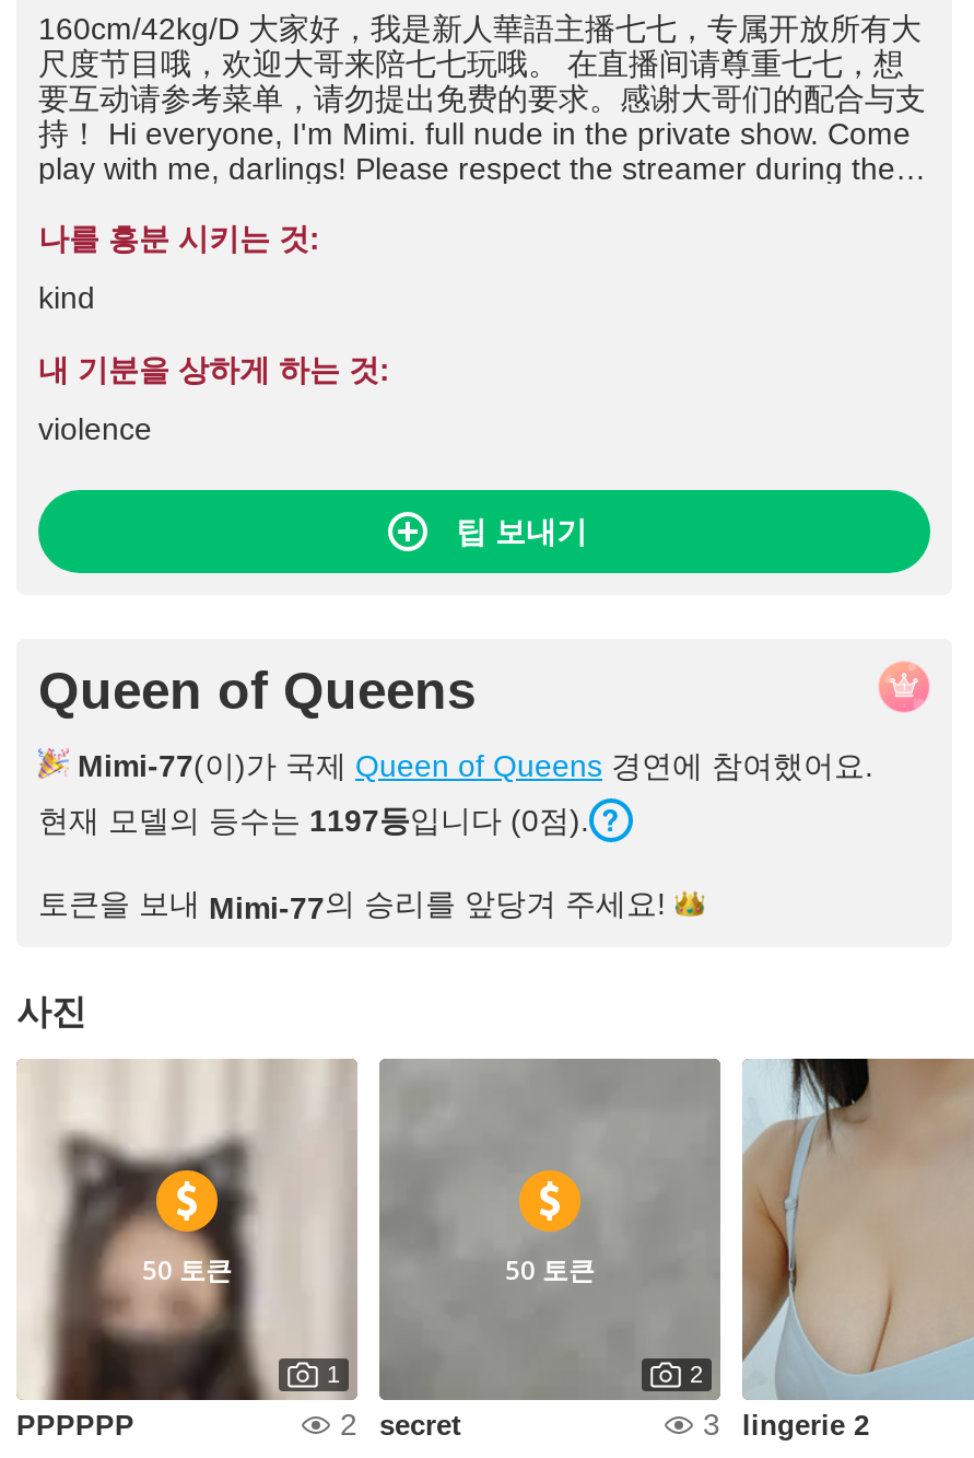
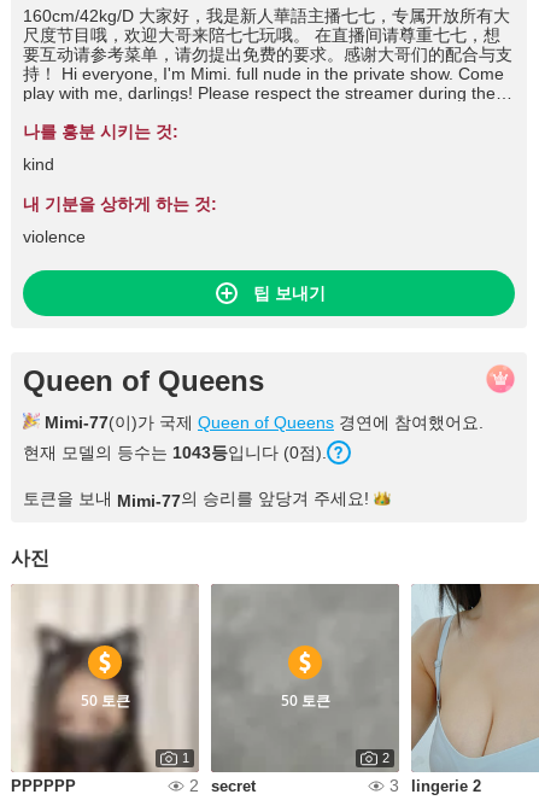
[38,803,589,838] 현재 모델의 등수는 1197등입니다 (0점). -> [23,443,327,462] 현재 모델의 등수는 1043등입니다 (0점).

